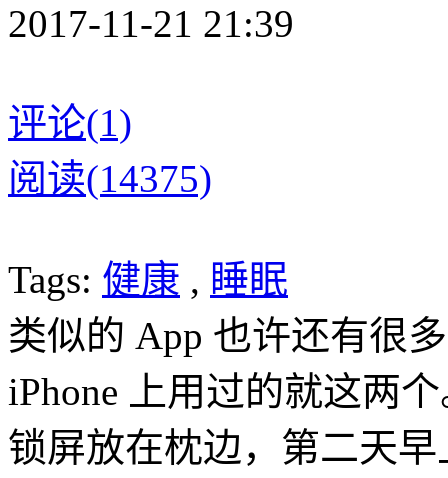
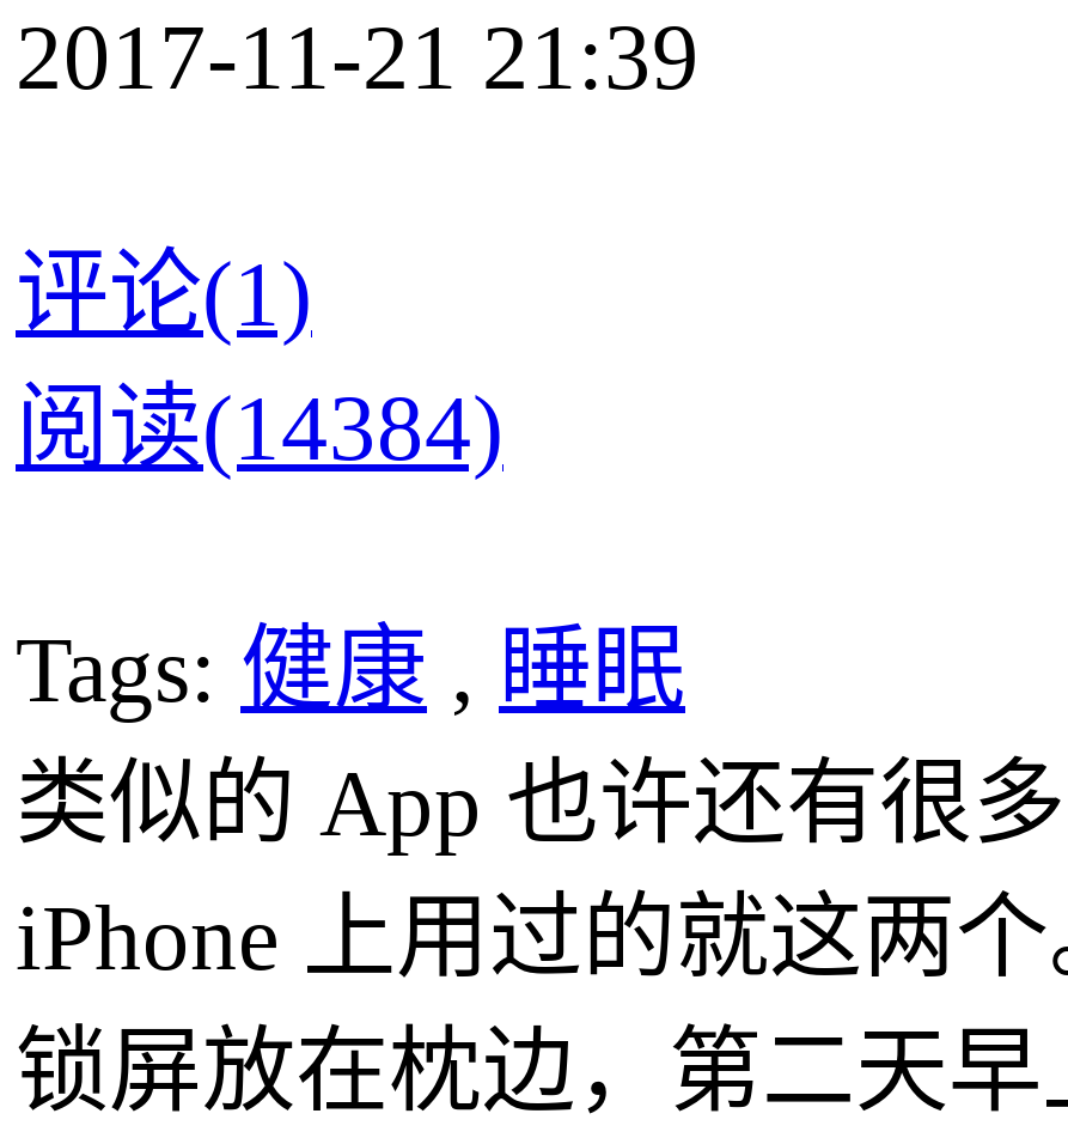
[8,157,212,200] 阅读(14375) -> [16,377,504,480] 阅读(14384)

